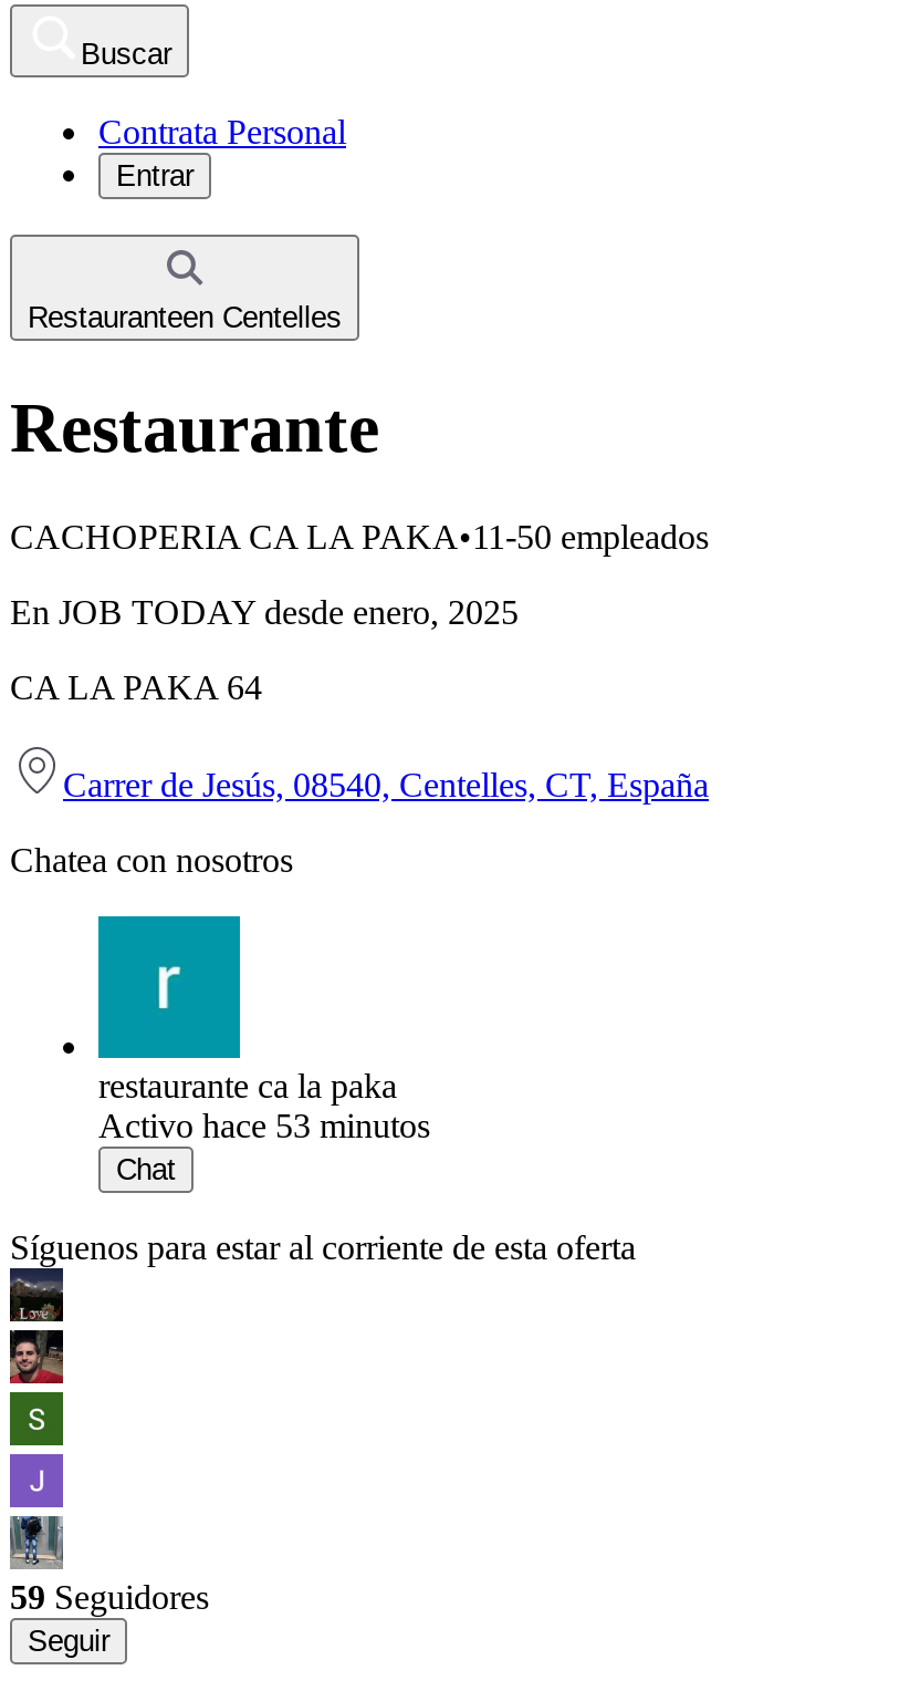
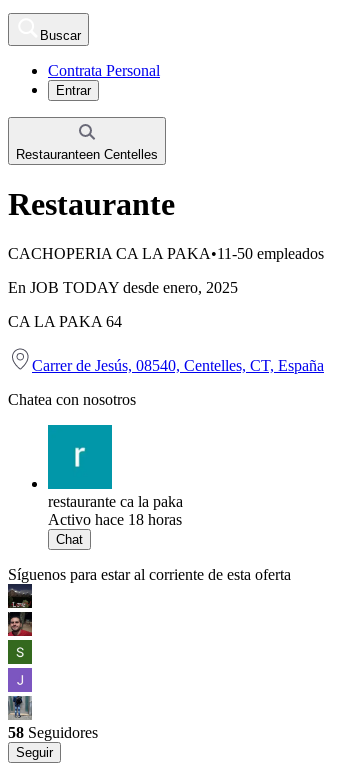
[98,1106,430,1144] Activo hace 53 minutos -> [48,511,182,528] Activo hace 18 horas
[10,1578,209,1616] 59 Seguidores -> [8,724,98,741] 58 Seguidores

